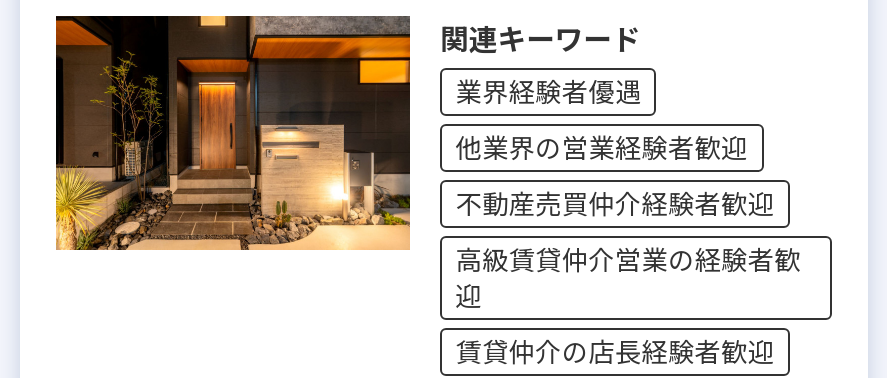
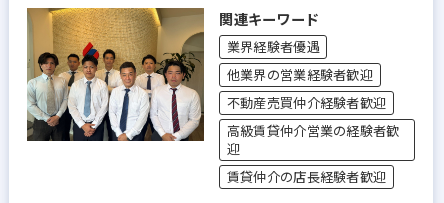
[54,14,412,280] [image] -> [26,7,205,142] [image]

